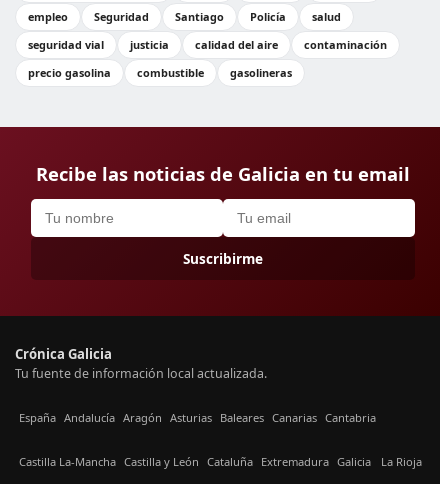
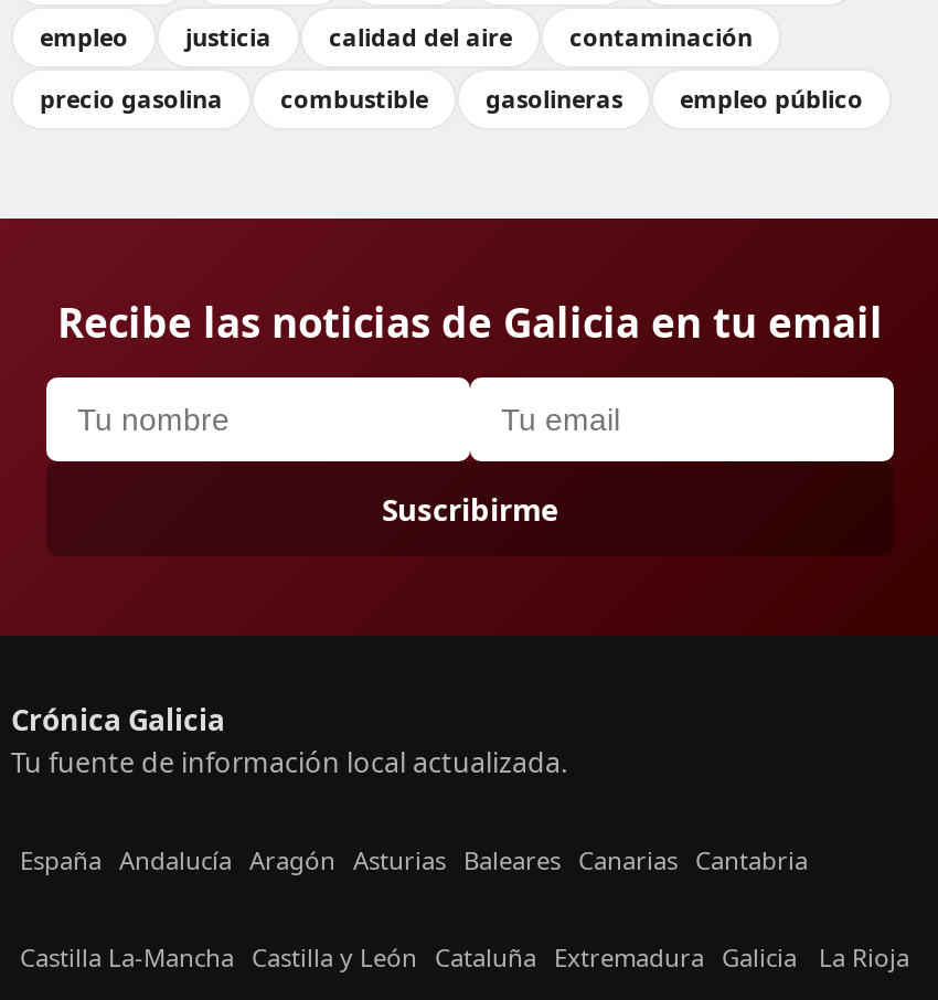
[28,9,341,52] Seguridad | Santiago | Policía | salud | seguridad vial -> none
none -> [680,82,863,115] empleo público

